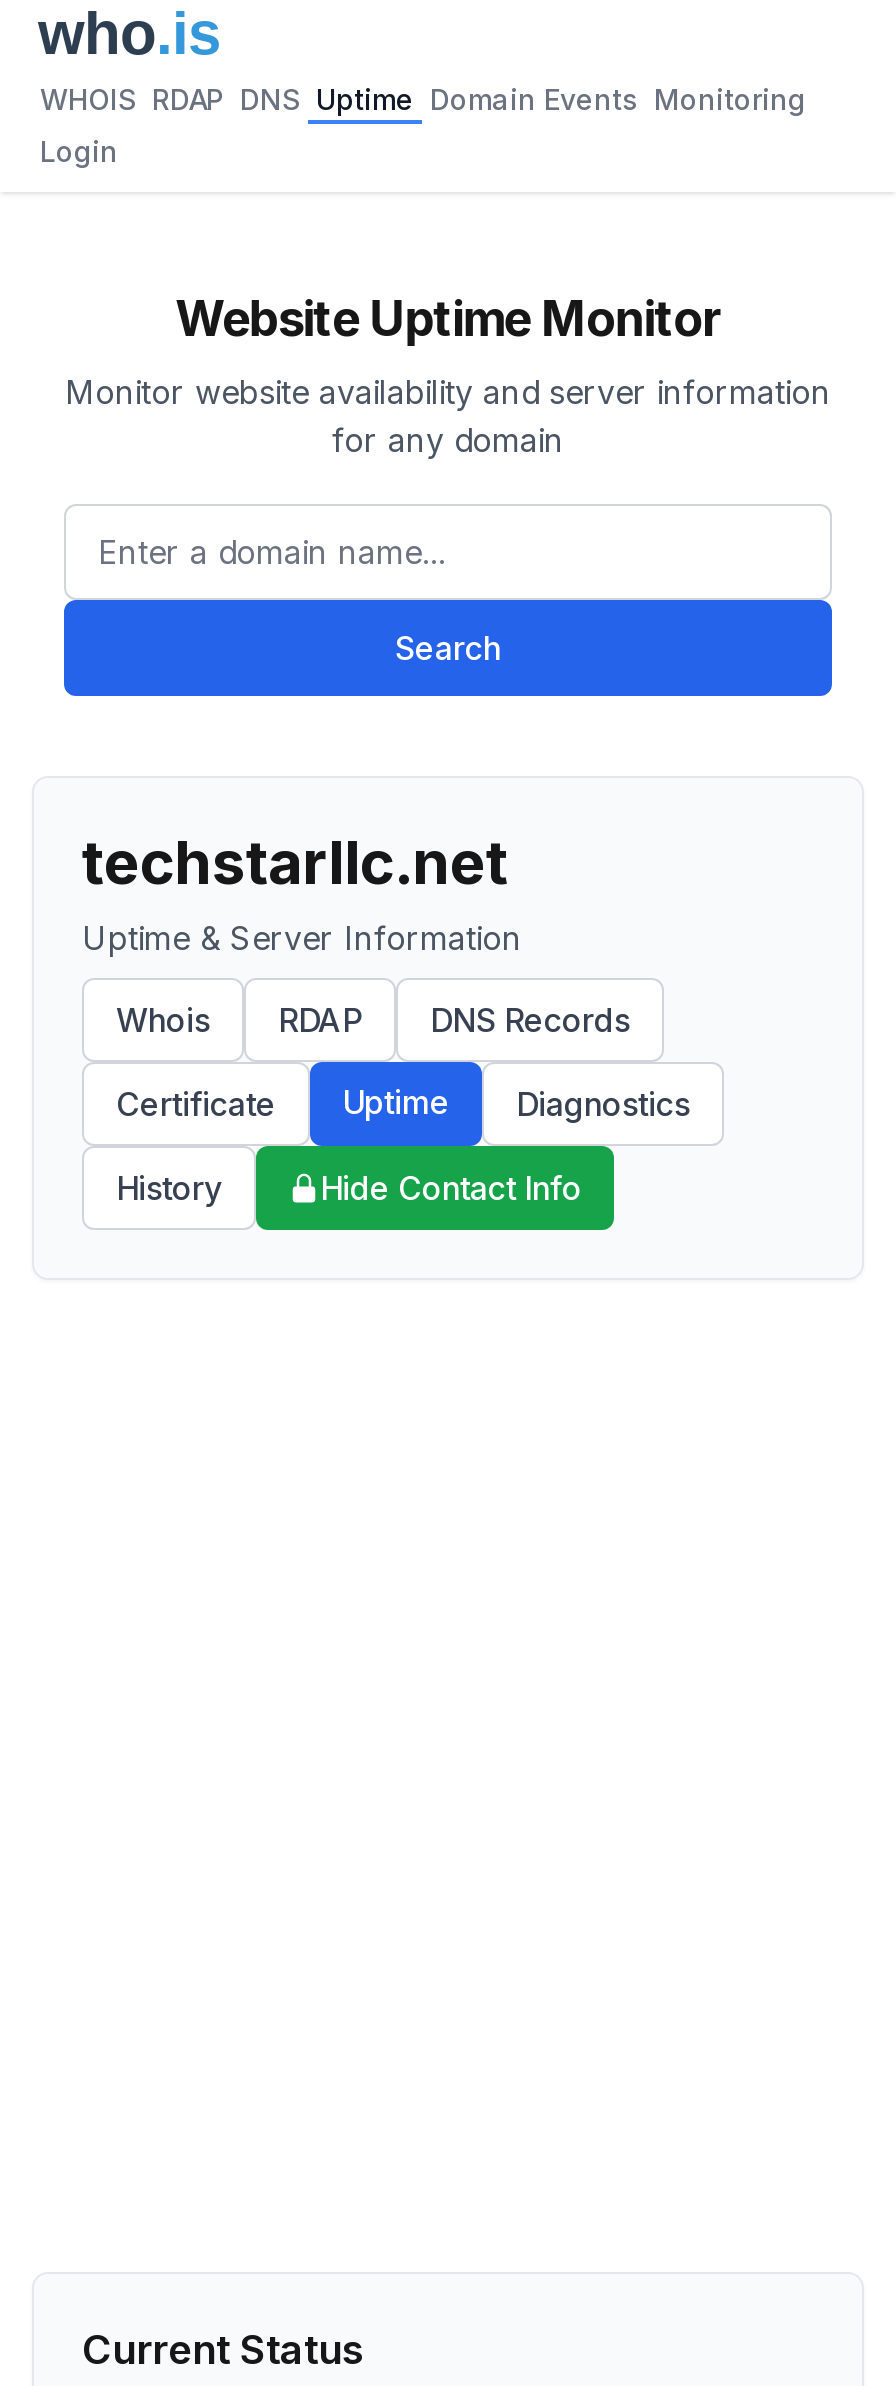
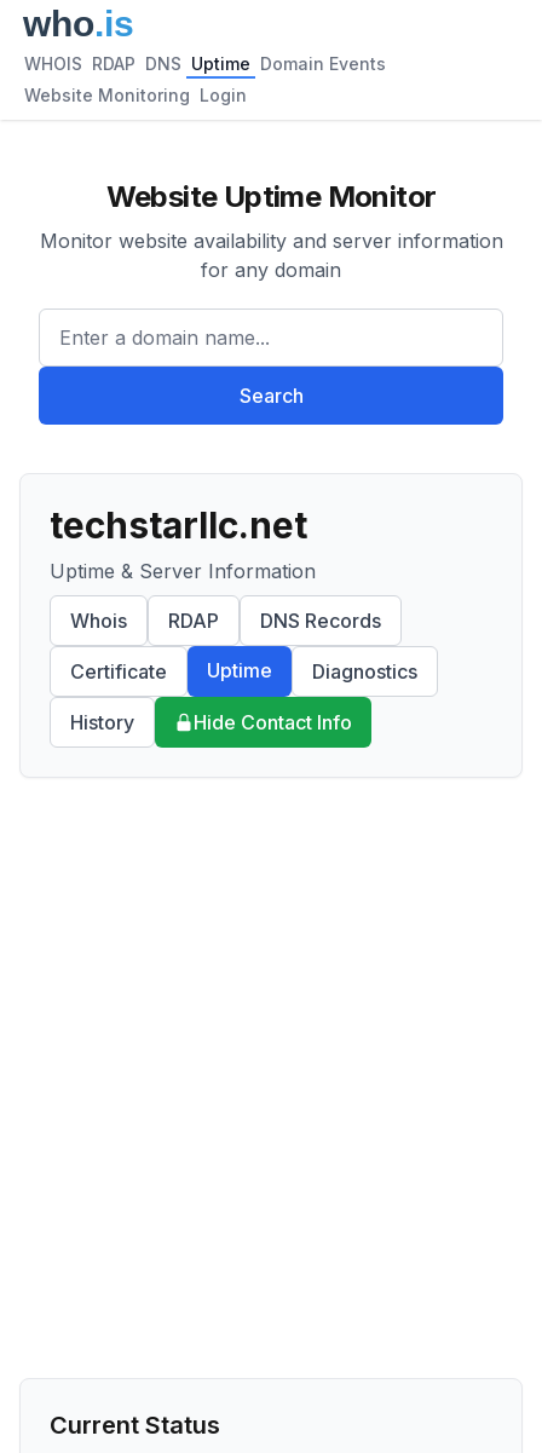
[40,82,806,116] WHOIS RDAP DNS Uptime Domain Events Monitoring -> [24,53,386,74] WHOIS RDAP DNS Uptime Domain Events
[40,134,118,168] Login -> [24,85,247,105] Website Monitoring Login

